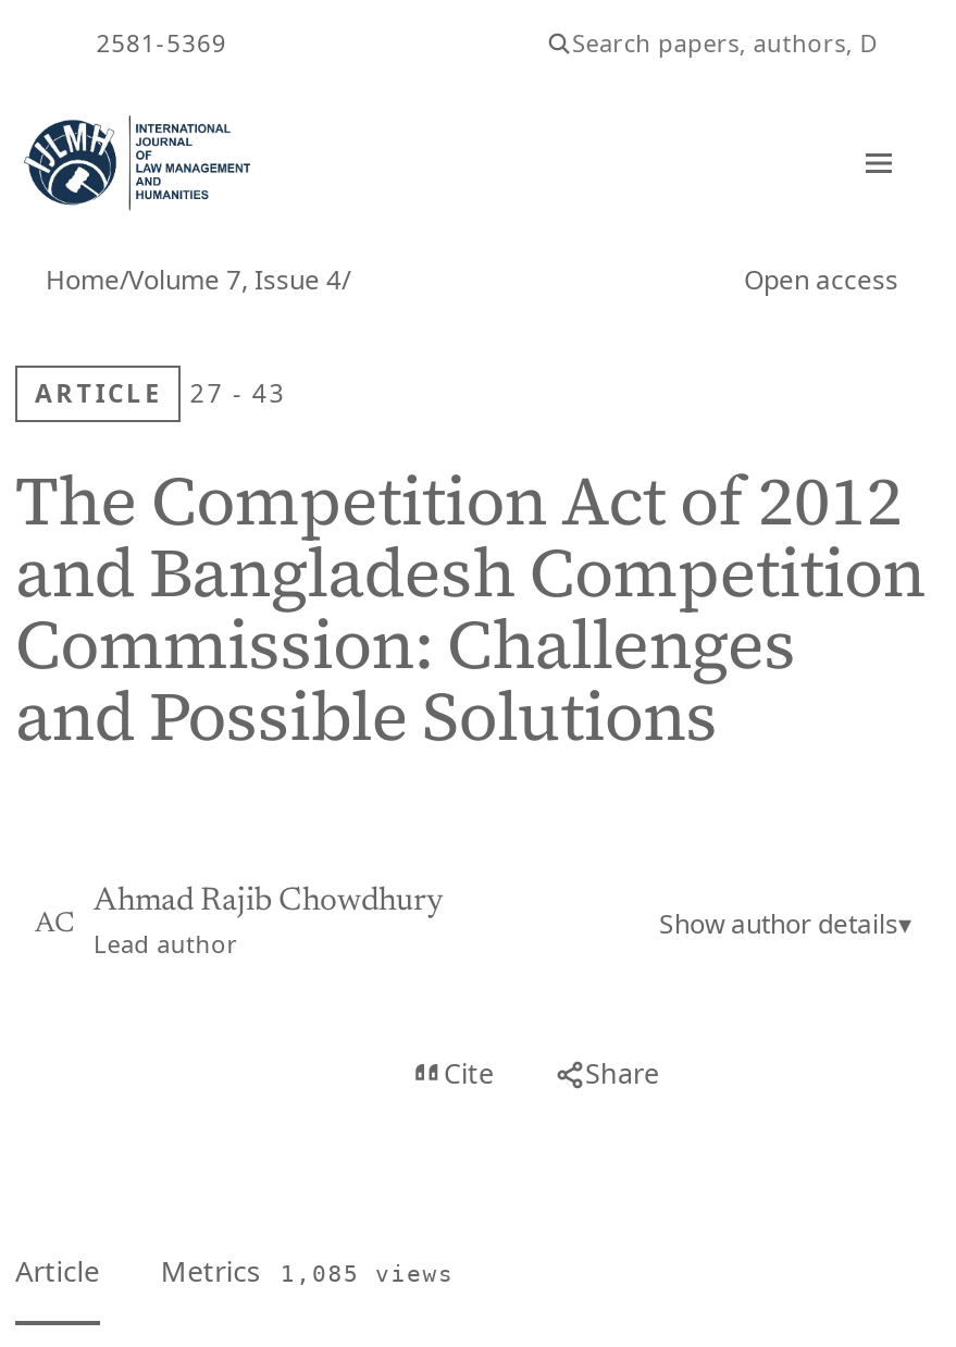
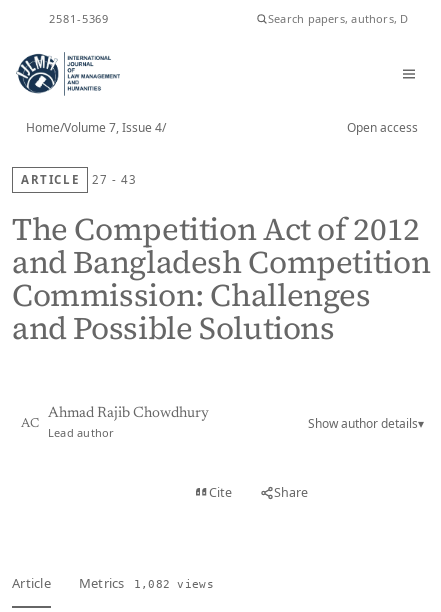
[161,1251,454,1290] Metrics 1,085 views -> [79,574,214,592] Metrics 1,082 views

